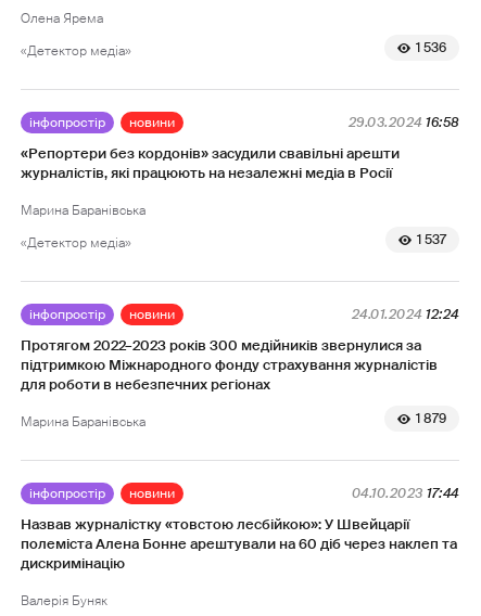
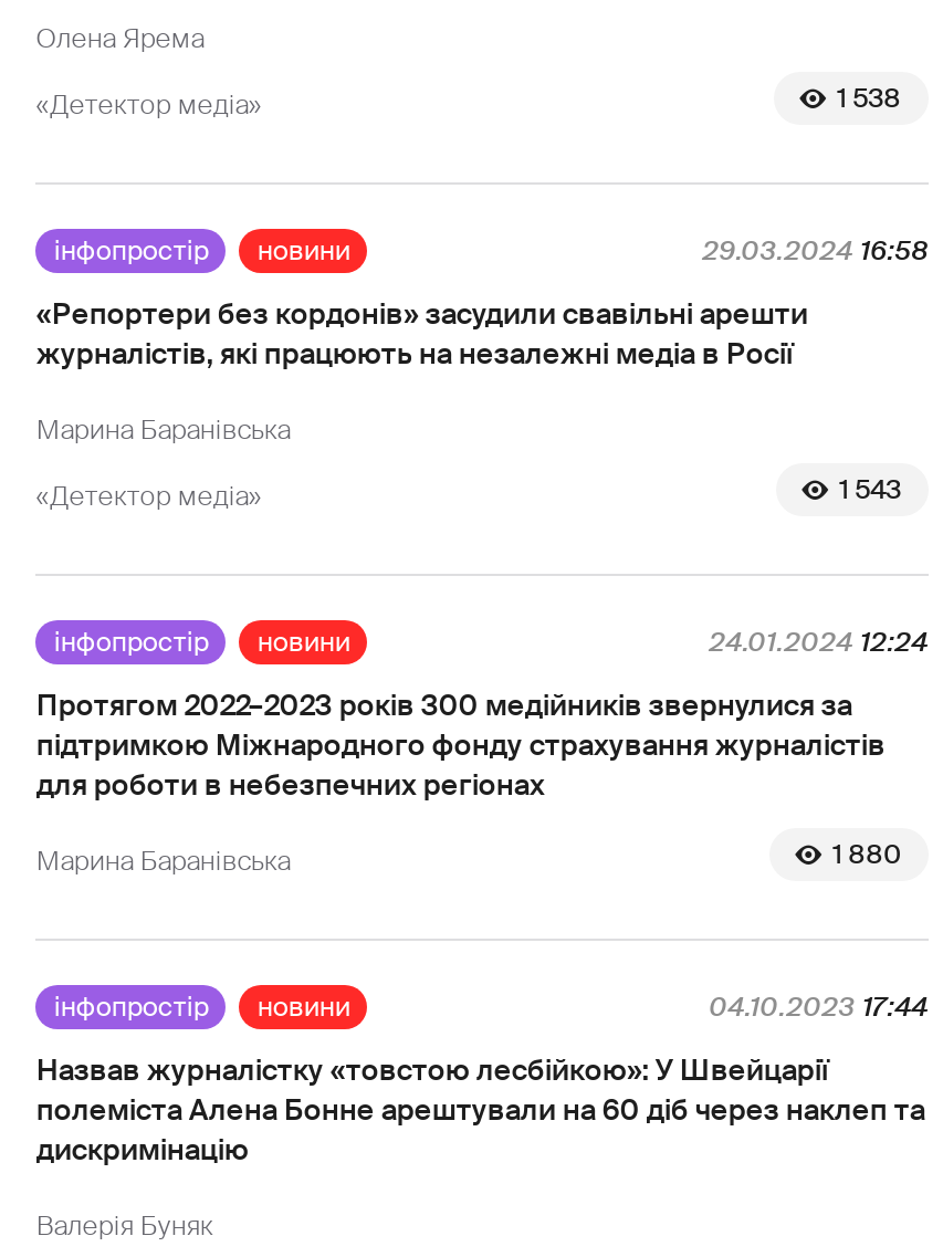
[415,39,446,57] 1 536 -> [837,82,901,117] 1 538
[417,231,446,249] 1 537 -> [839,473,901,508] 1 543
[415,410,446,428] 1 879 -> [833,838,901,873] 1 880

